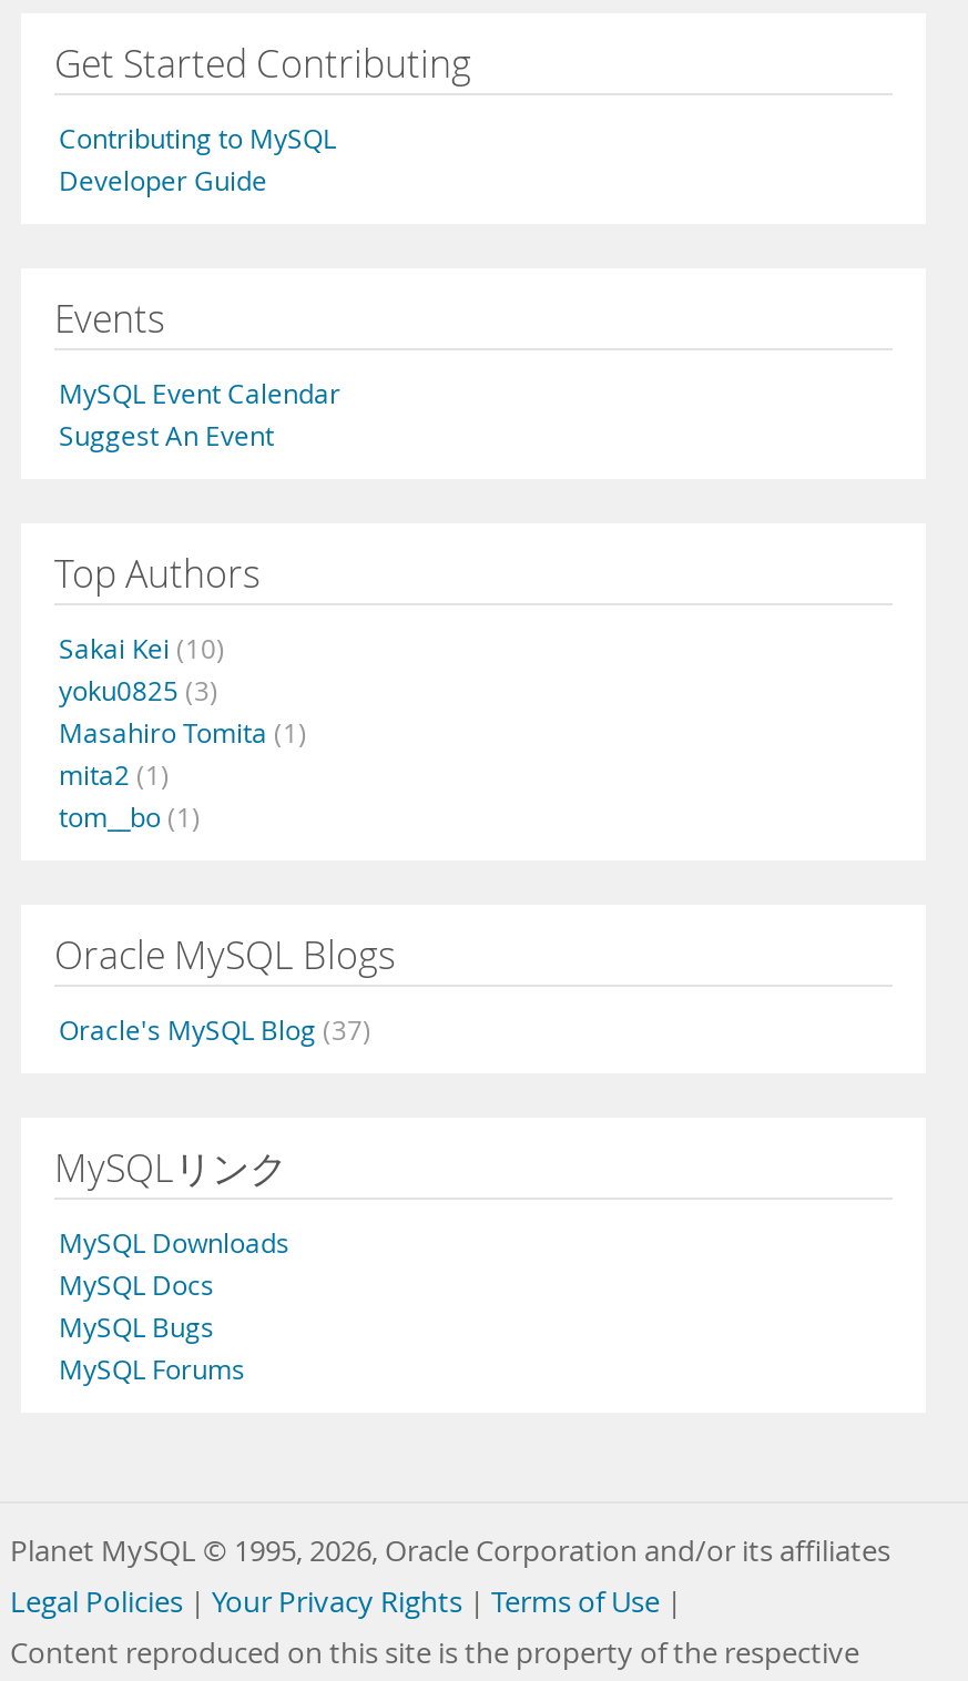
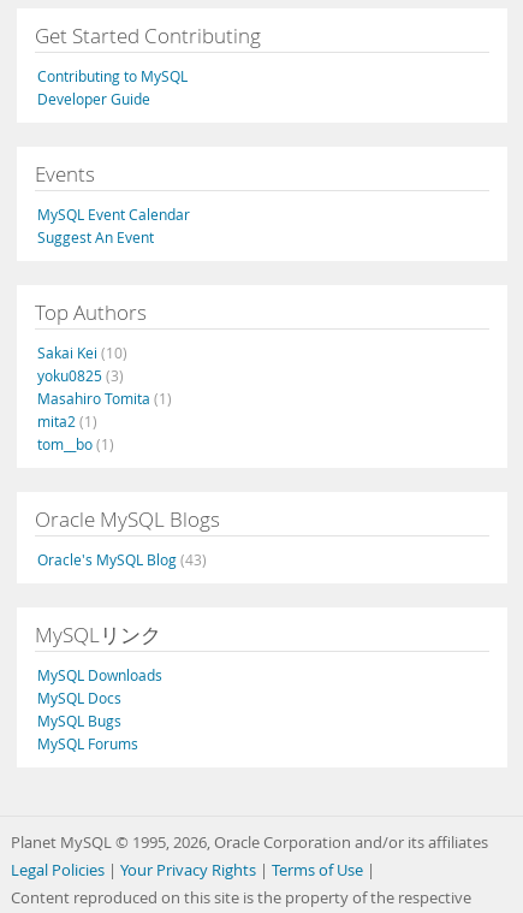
[59,1011,371,1047] Oracle's MySQL Blog (37) -> [37,550,207,569] Oracle's MySQL Blog (43)

